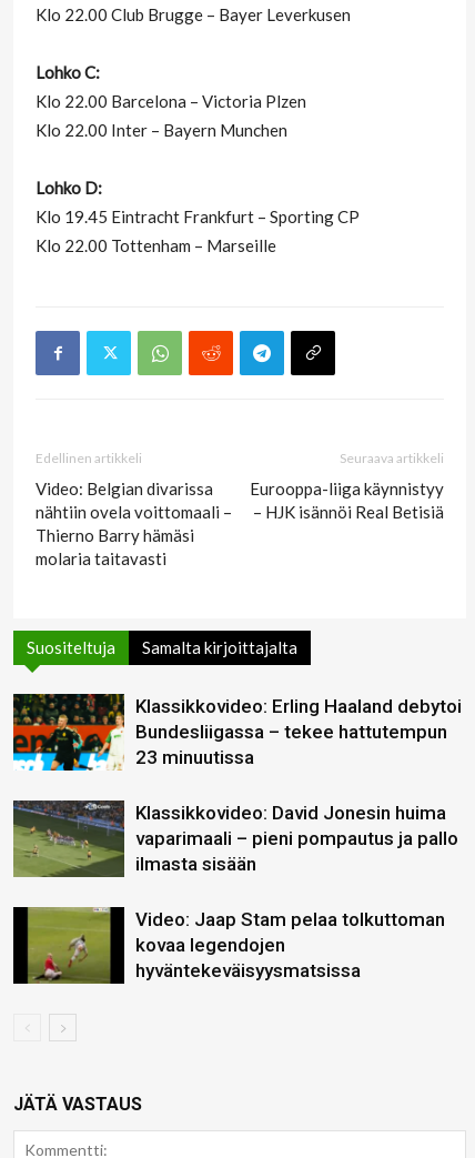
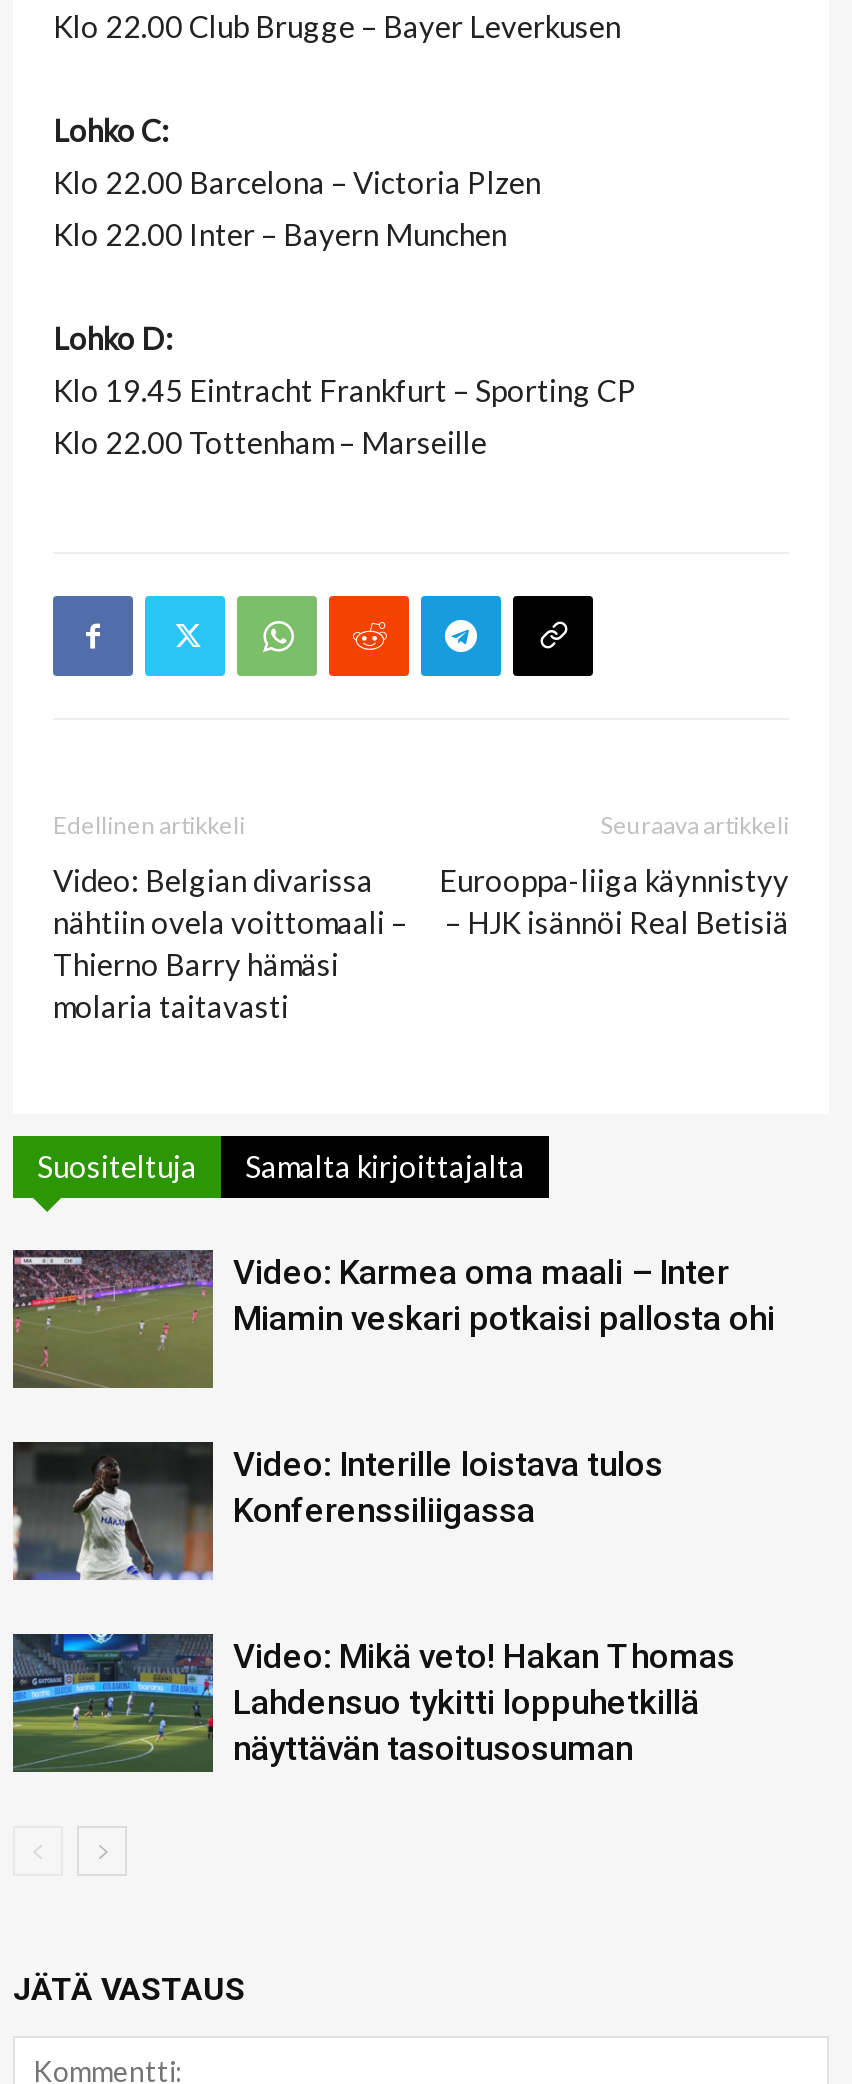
[12,694,462,772] [image] | Klassikkovideo: Erling Haaland debytoi | Bundesliigassa – tekee hattutempun | 23 minuutissa -> [11,1250,775,1390] [image] | Video: Karmea oma maali – Inter | Miamin veskari potkaisi pallosta ohi
[13,800,458,878] [image] | Klassikkovideo: David Jonesin huima | vaparimaali – pieni pompautus ja pallo | ilmasta sisään -> [13,1444,663,1582] [image] | Video: Interille loistava tulos | Konferenssiliigassa
[12,906,445,984] [image] | Video: Jaap Stam pelaa tolkuttoman | kovaa legendojen | hyväntekeväisyysmatsissa -> [11,1632,735,1772] [image] | Video: Mikä veto! Hakan Thomas | Lahdensuo tykitti loppuhetkillä | näyttävän tasoitusosuman

